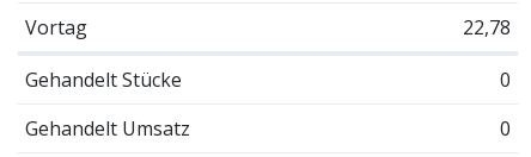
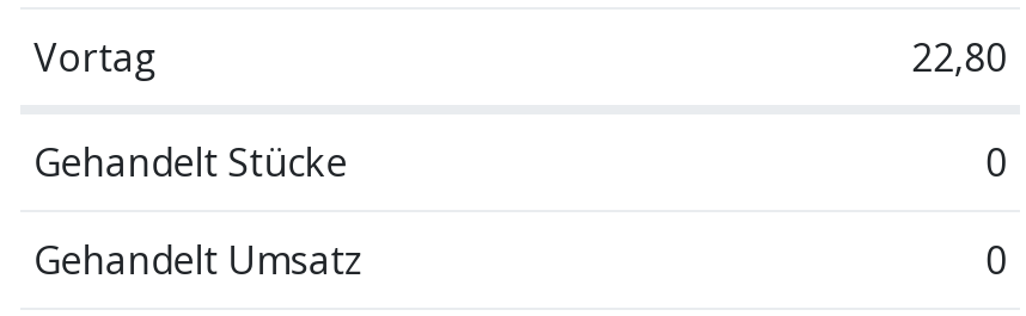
[463,14,511,40] 22,78 -> [911,31,1007,83] 22,80

